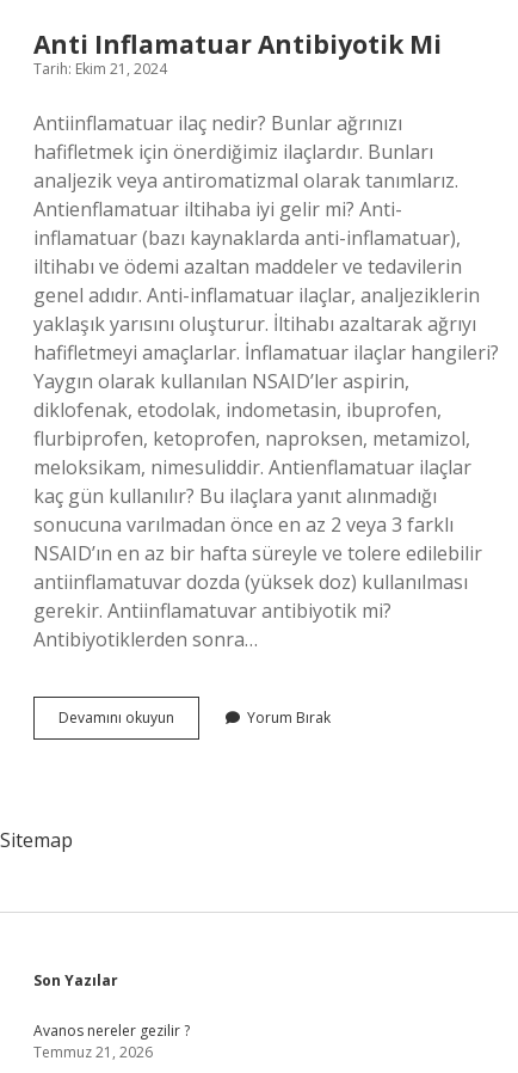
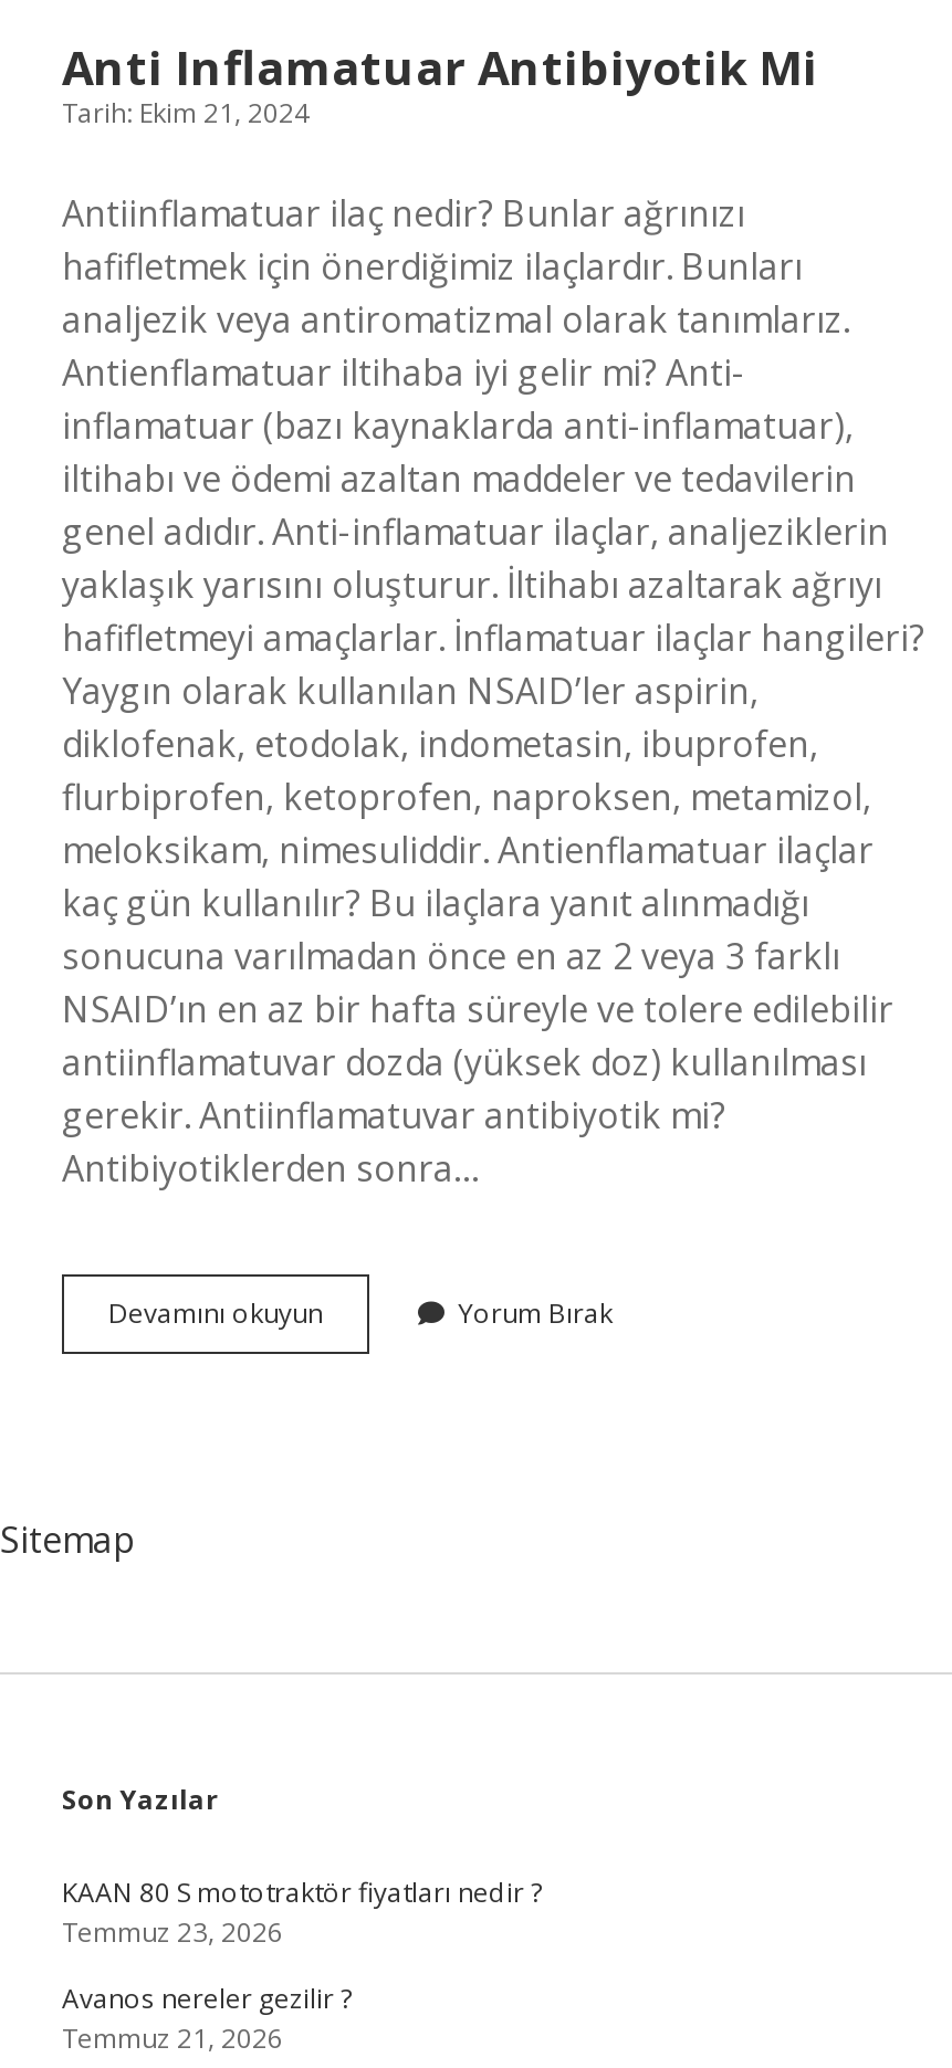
none -> [62,1873,542,1951] KAAN 80 S mototraktör fiyatları nedir ? | Temmuz 23, 2026

